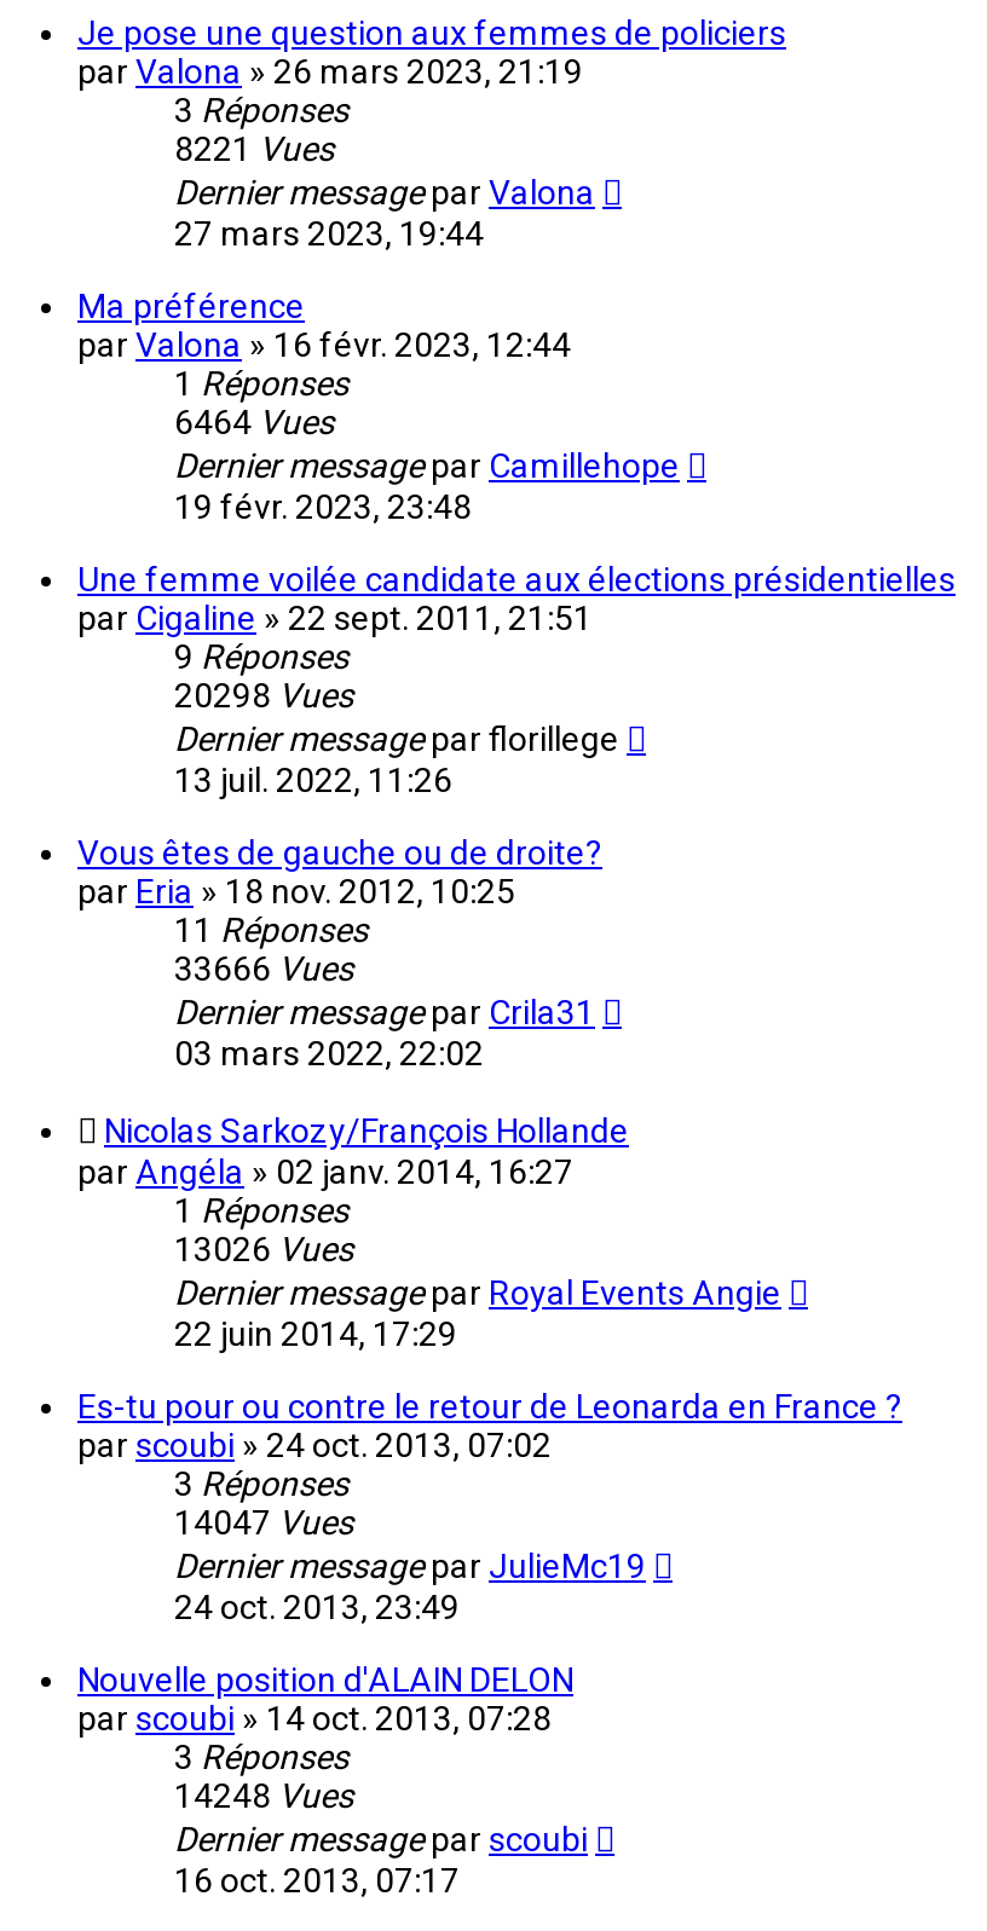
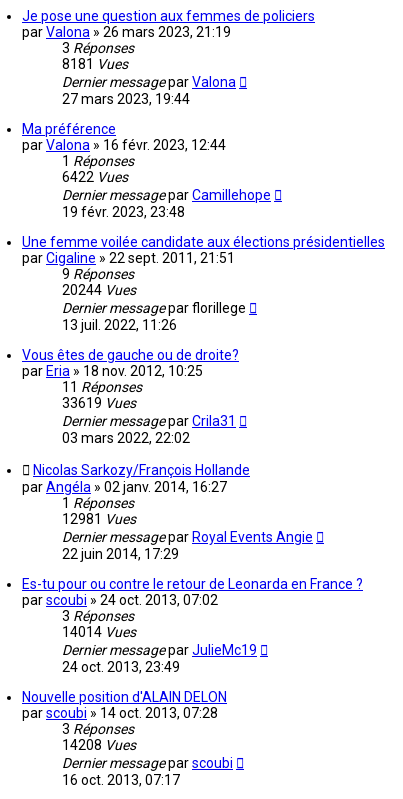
[174,130,334,168] 8221 Vues -> [62,56,128,72] 8181 Vues
[174,403,334,442] 6464 Vues -> [62,169,128,185] 6422 Vues
[174,676,353,715] 20298 Vues -> [62,282,136,298] 20244 Vues
[174,949,353,988] 33666 Vues -> [62,395,136,411] 33619 Vues
[174,1230,353,1269] 13026 Vues -> [62,511,136,527] 12981 Vues
[174,1503,353,1542] 14047 Vues -> [62,624,136,640] 14014 Vues
[174,1776,353,1815] 14248 Vues -> [62,737,136,753] 14208 Vues

